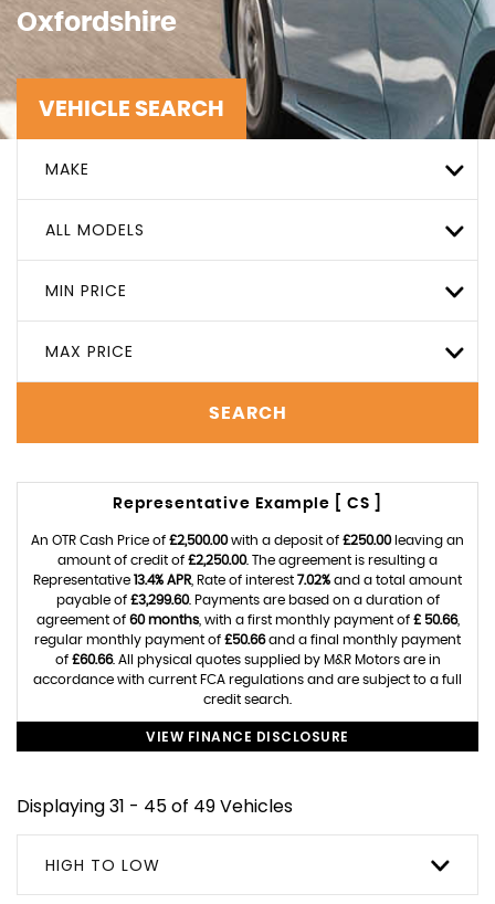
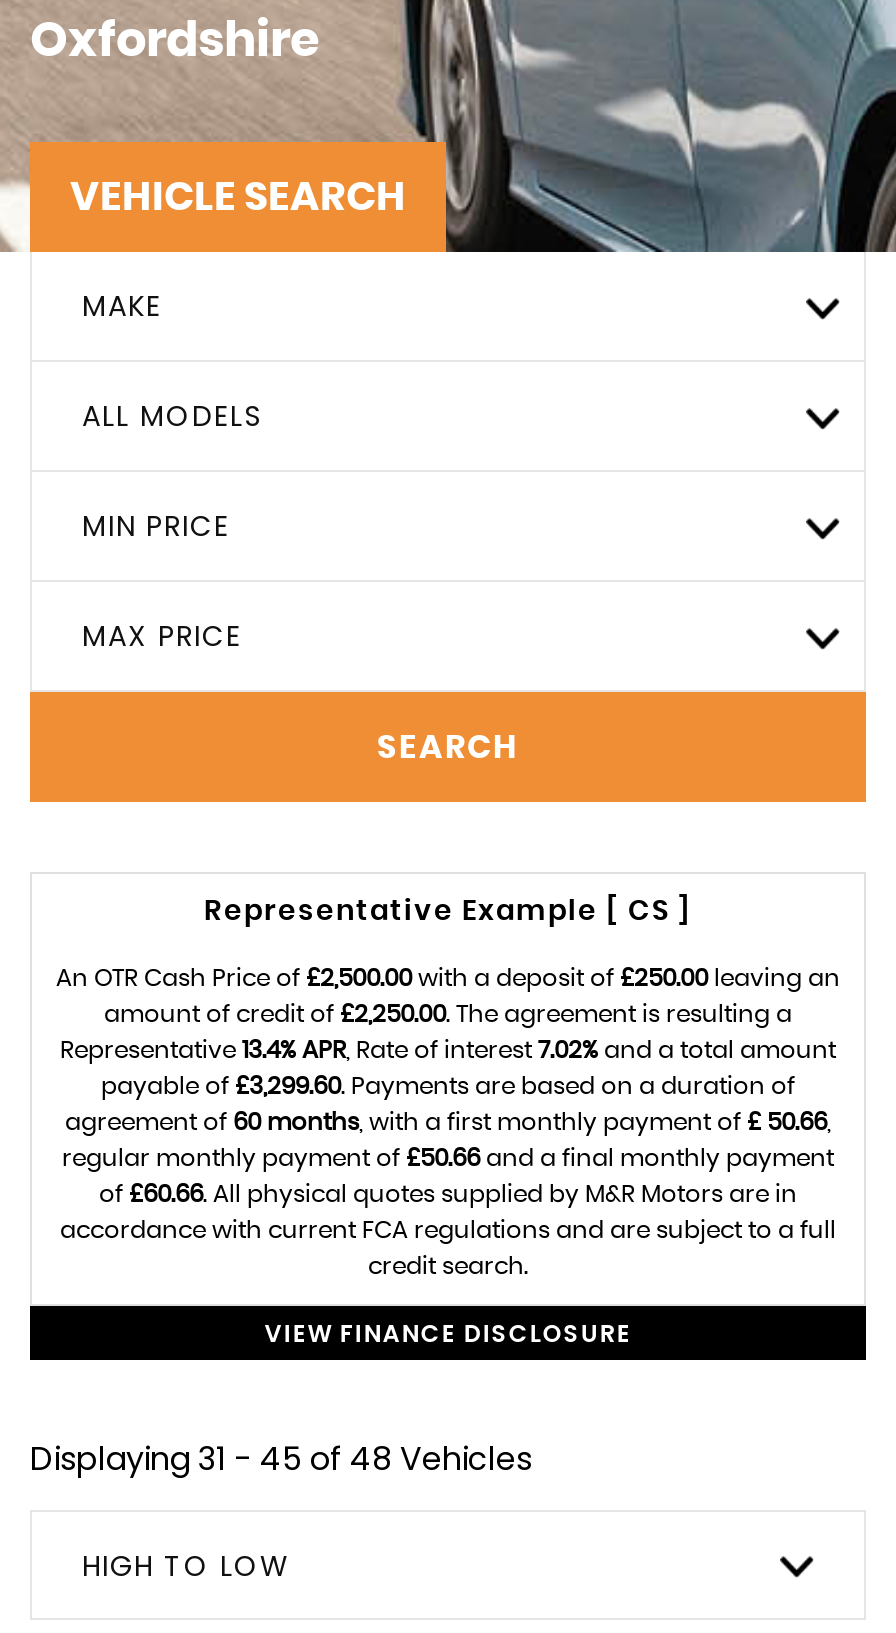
[17,793,293,819] Displaying 31 - 45 of 49 Vehicles -> [30,1436,532,1482] Displaying 31 - 45 of 48 Vehicles

